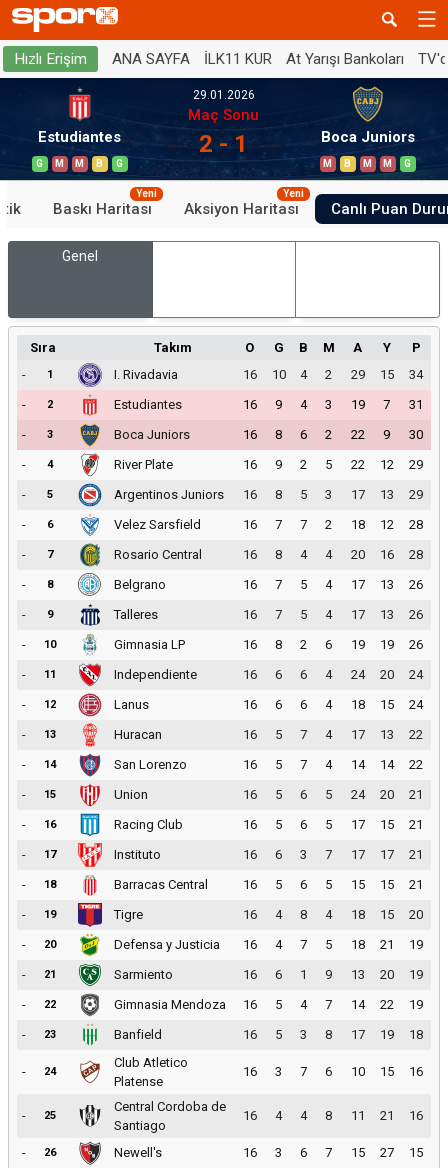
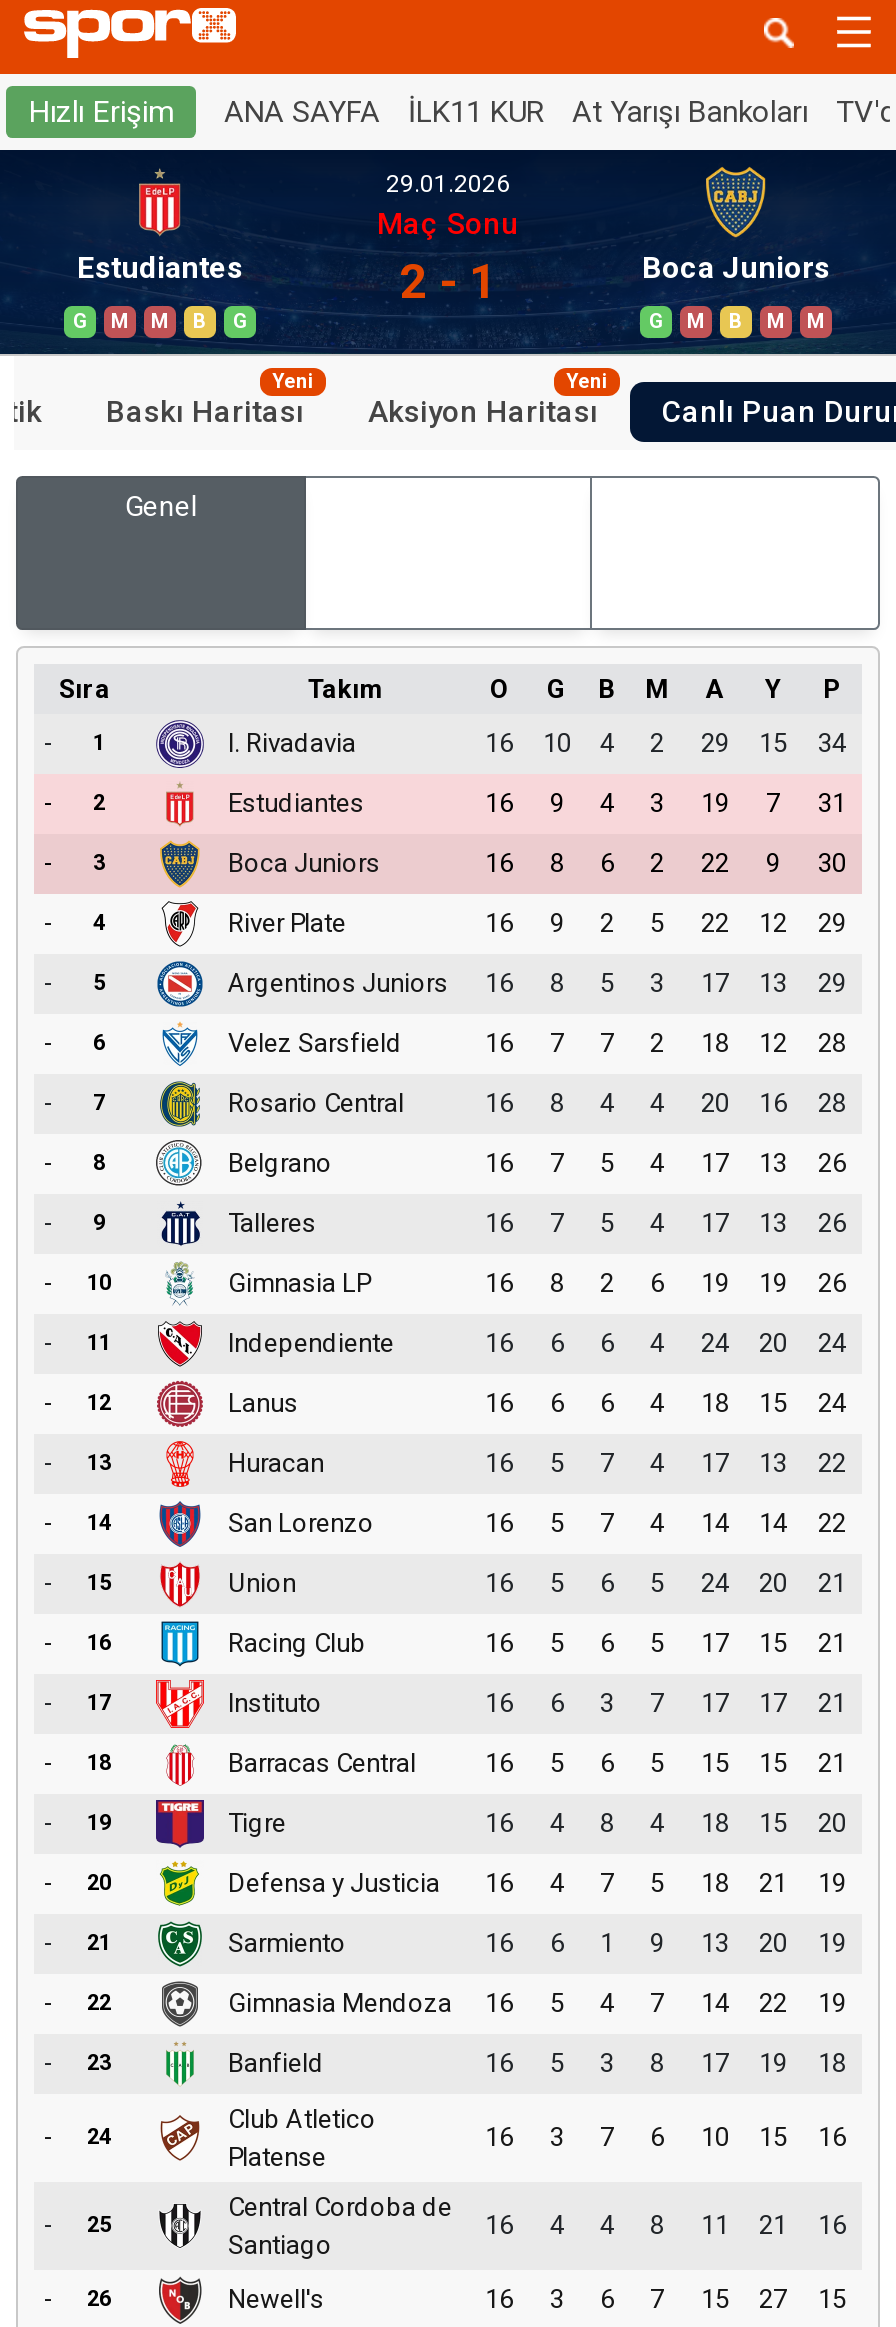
[404,158,411,169] G -> none
none -> [649,310,663,332] G

